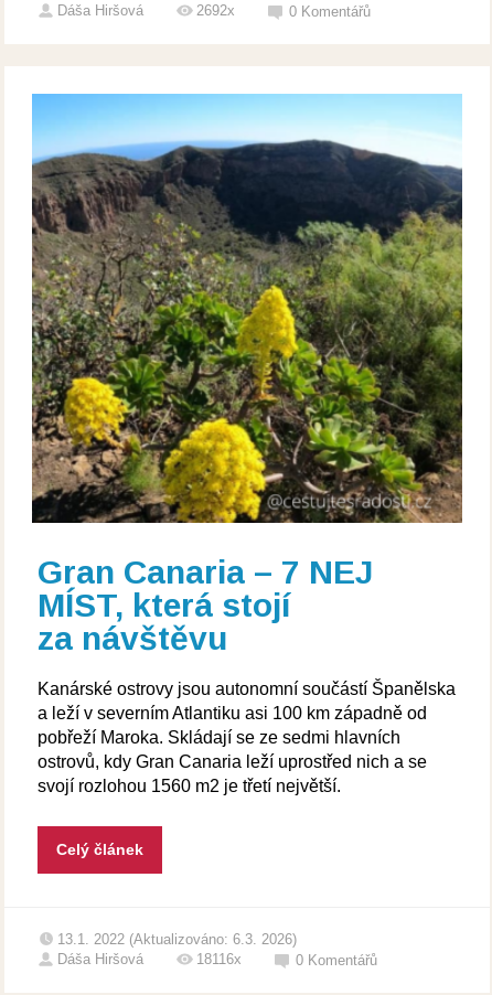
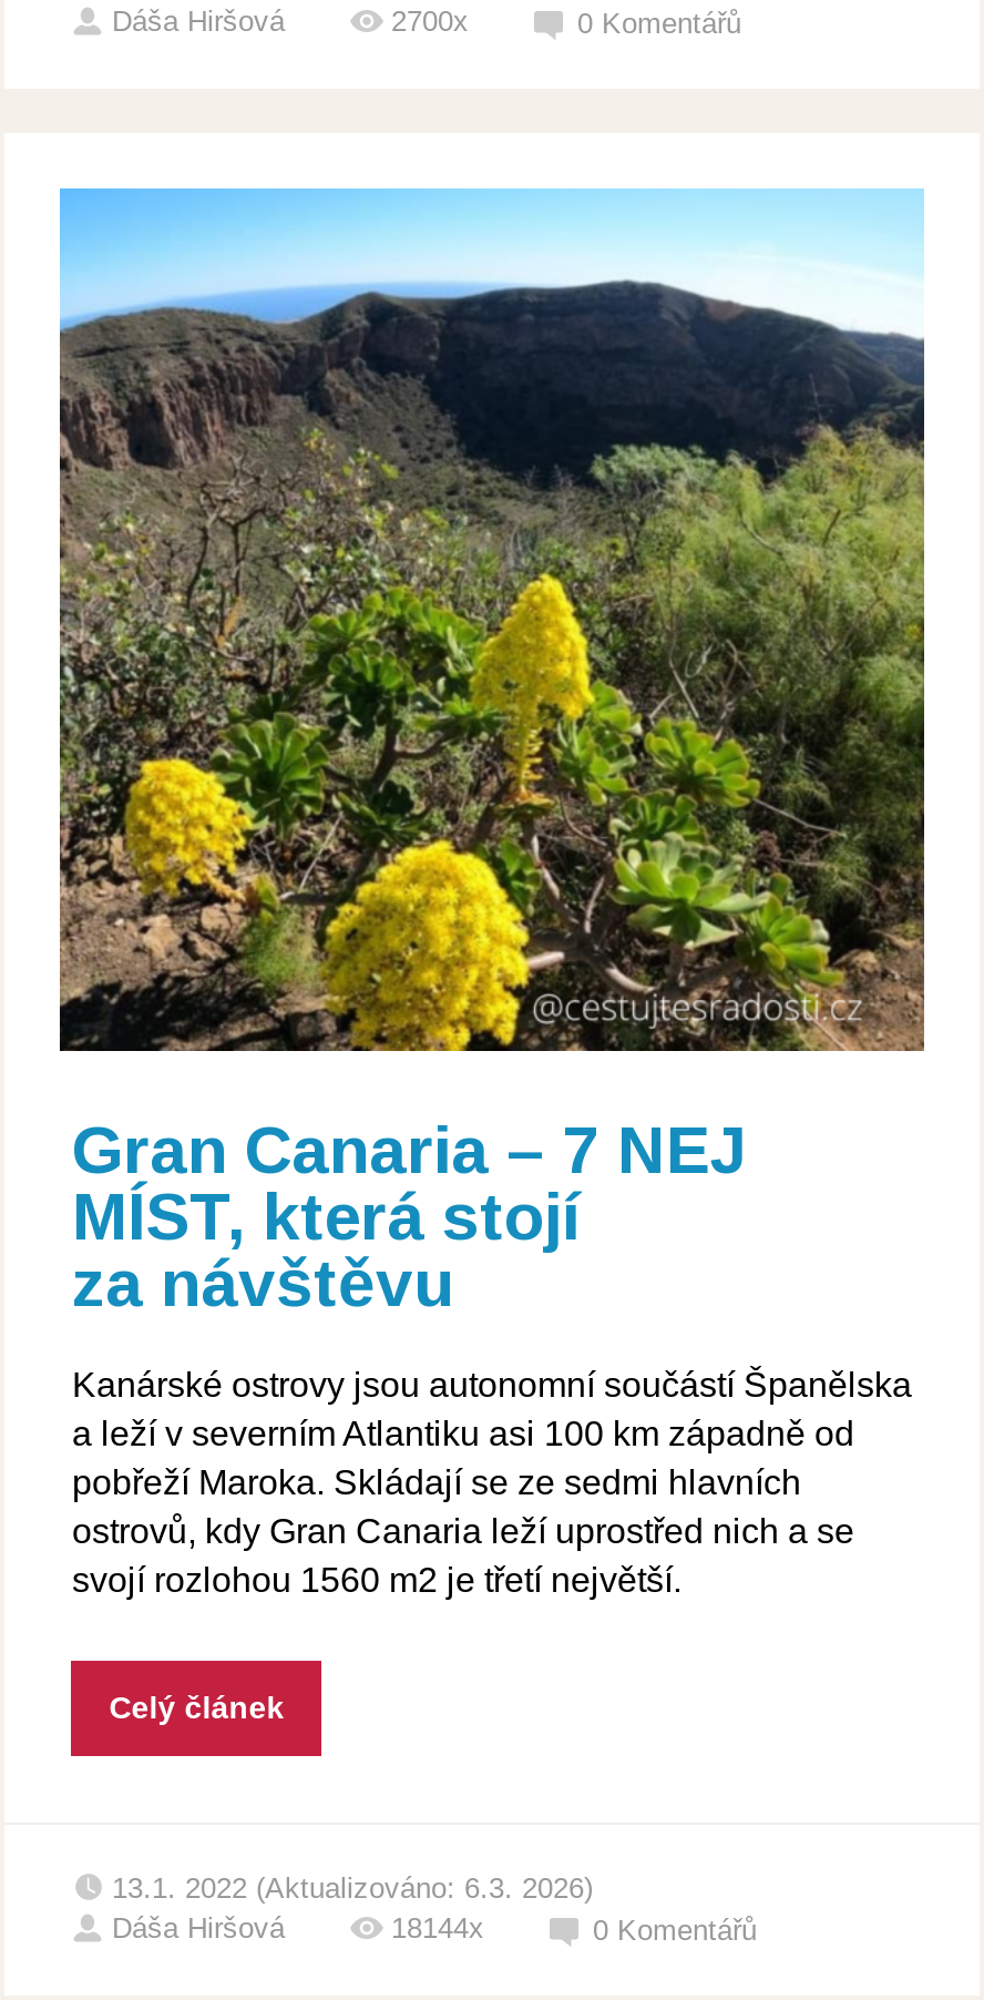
[197,2,236,18] 2692x -> [391,4,469,37] 2700x
[197,951,242,967] 18116x -> [391,1911,484,1944] 18144x

